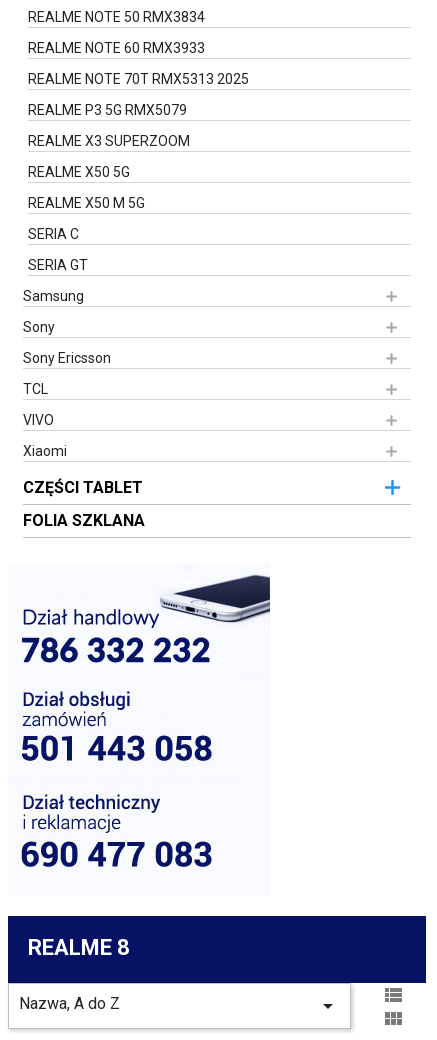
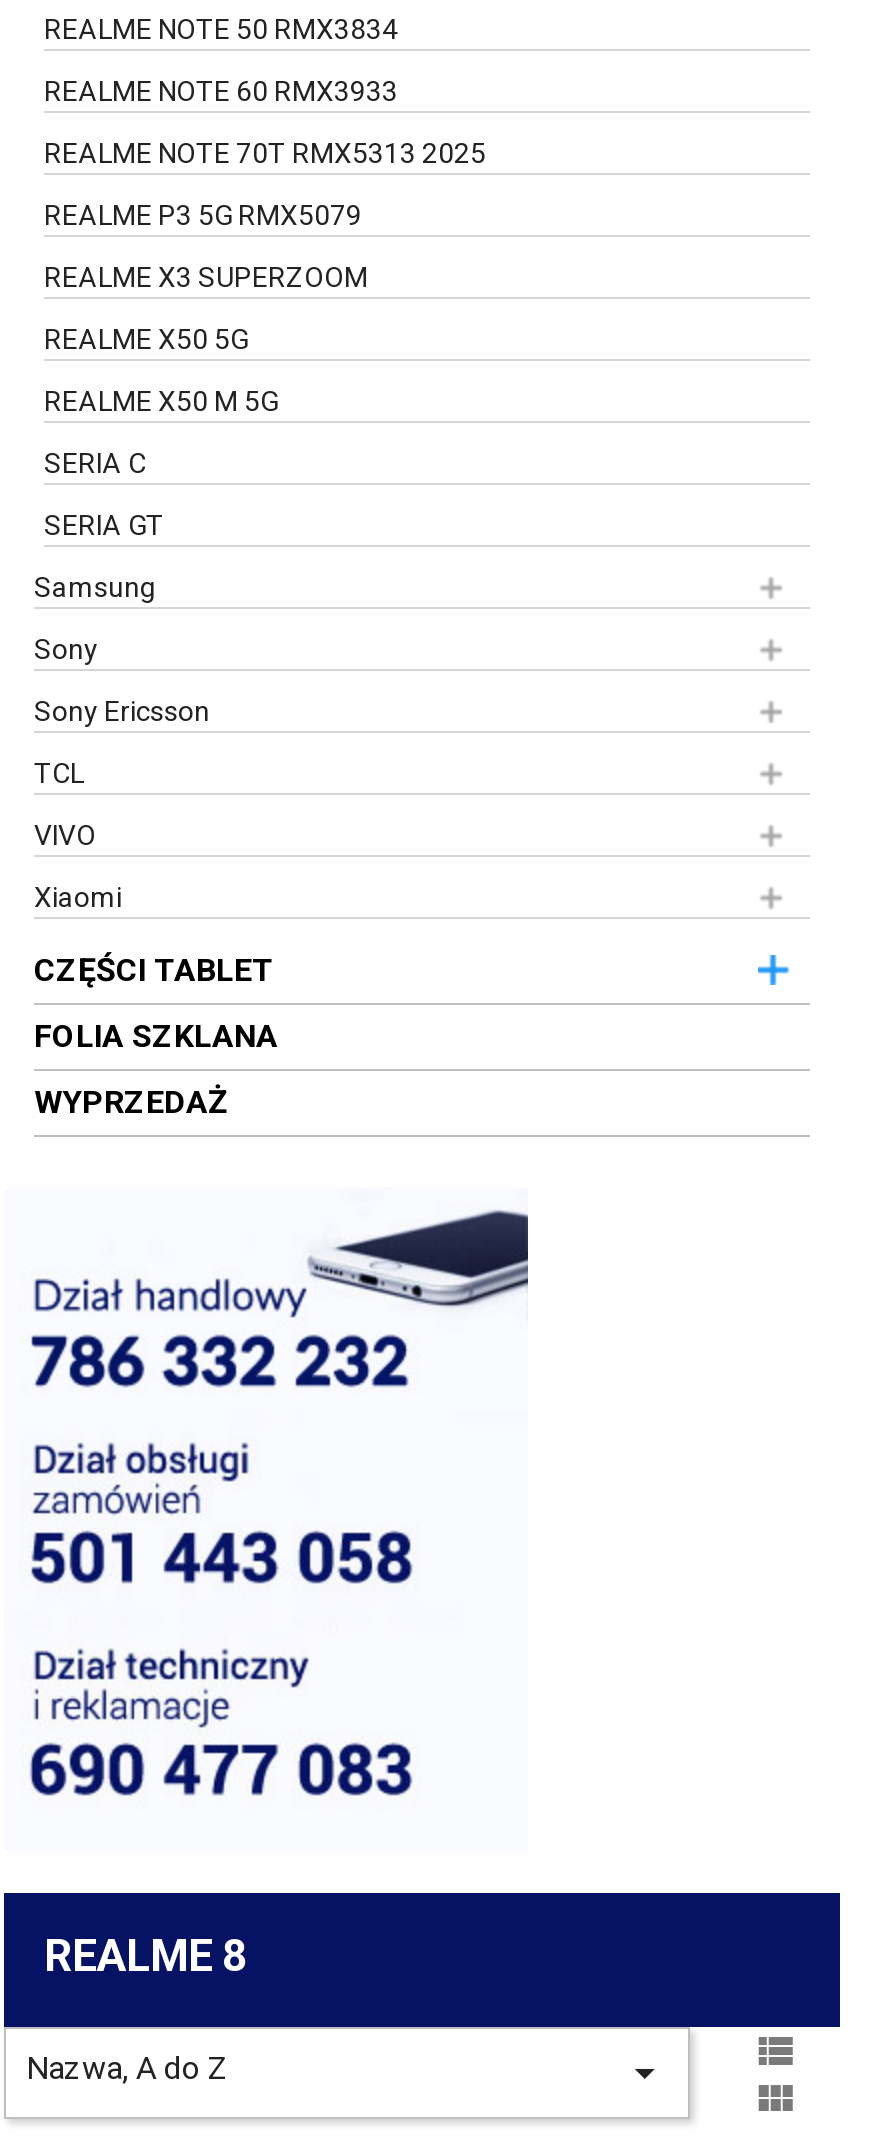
none -> [34,1083,228,1121] WYPRZEDAŻ

